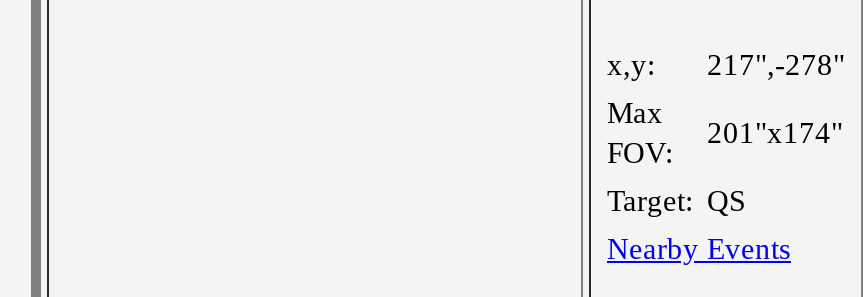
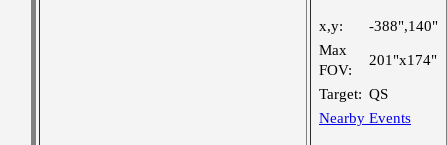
[607,49,845,81] x,y: 217",-278" -> [319,18,438,34] x,y: -388",140"

